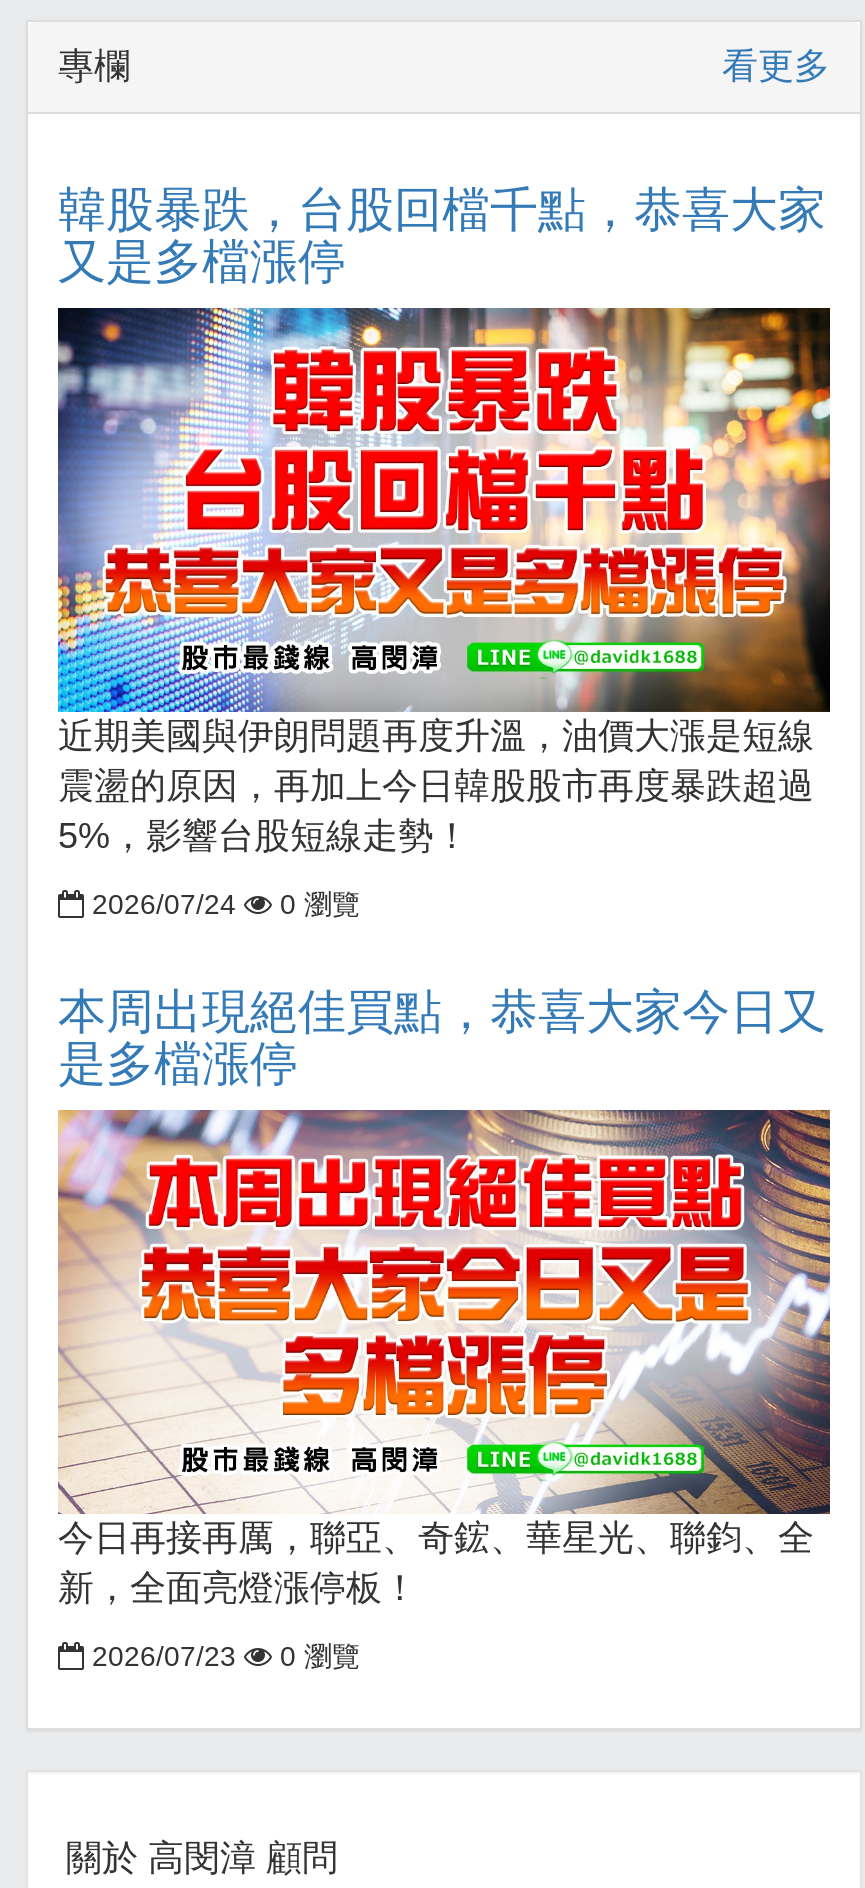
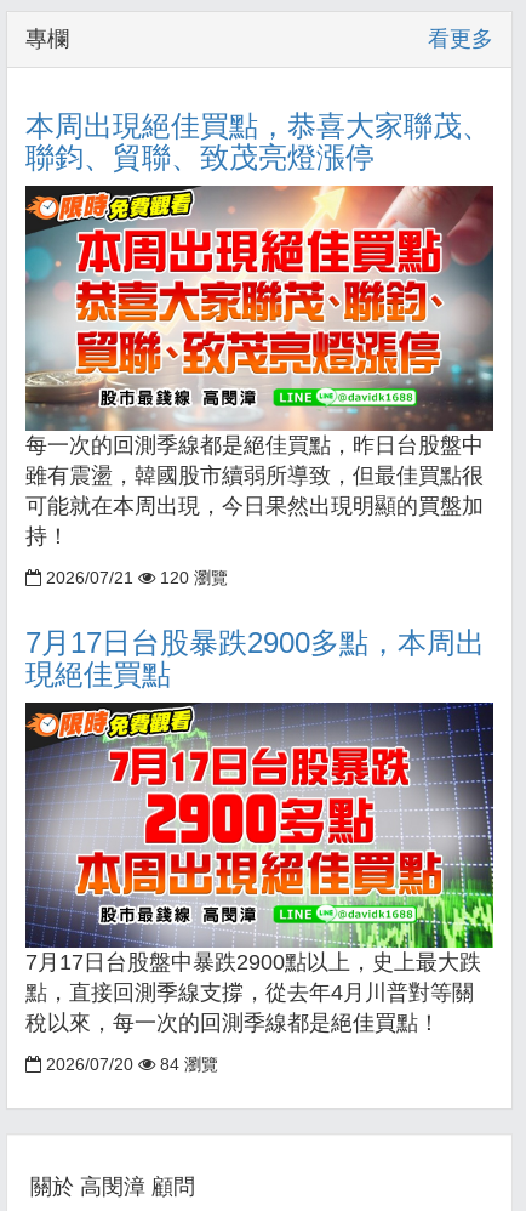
[58,182,826,288] 韓股暴跌，台股回檔千點，恭喜大家 | 又是多檔漲停 -> [25,109,491,174] 本周出現絕佳買點，恭喜大家聯茂、 | 聯鈞、貿聯、致茂亮燈漲停
[58,306,832,602] [image] -> [24,212,493,425] [image]
[58,716,814,856] 近期美國與伊朗問題再度升溫，油價大漲是短線 | 震盪的原因，再加上今日韓股股市再度暴跌超過 | 5%，影響台股短線走勢！ -> [25,433,484,548] 每一次的回測季線都是絕佳買點，昨日台股盤中 | 雖有震盪，韓國股市續弱所導致，但最佳買點很 | 可能就在本周出現，今日果然出現明顯的買盤加 | 持！
[84,888,360,920] 2026/07/24 | 0 瀏覽 -> [41,568,228,587] 2026/07/21 | 120 瀏覽
[58,984,826,1090] 本周出現絕佳買點，恭喜大家今日又 | 是多檔漲停 -> [25,626,485,690] 7月17日台股暴跌2900多點，本周出 | 現絕佳買點
[56,1108,832,1608] [image] | 今日再接再厲，聯亞、奇鋐、華星光、聯鈞、全 | 新，全面亮燈漲停板！ -> [24,701,494,1035] [image] | 7月17日台股盤中暴跌2900點以上，史上最大跌 | 點，直接回測季線支撐，從去年4月川普對等關 | 稅以來，每一次的回測季線都是絕佳買點！
[84,1640,360,1672] 2026/07/23 | 0 瀏覽 -> [41,1054,218,1074] 2026/07/20 | 84 瀏覽

